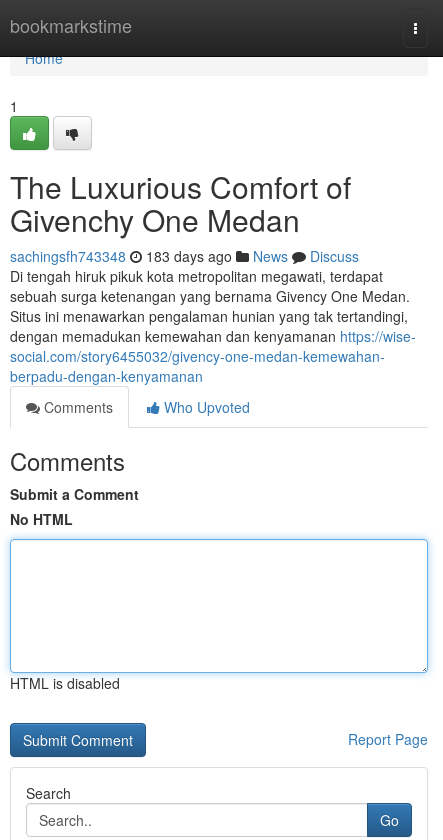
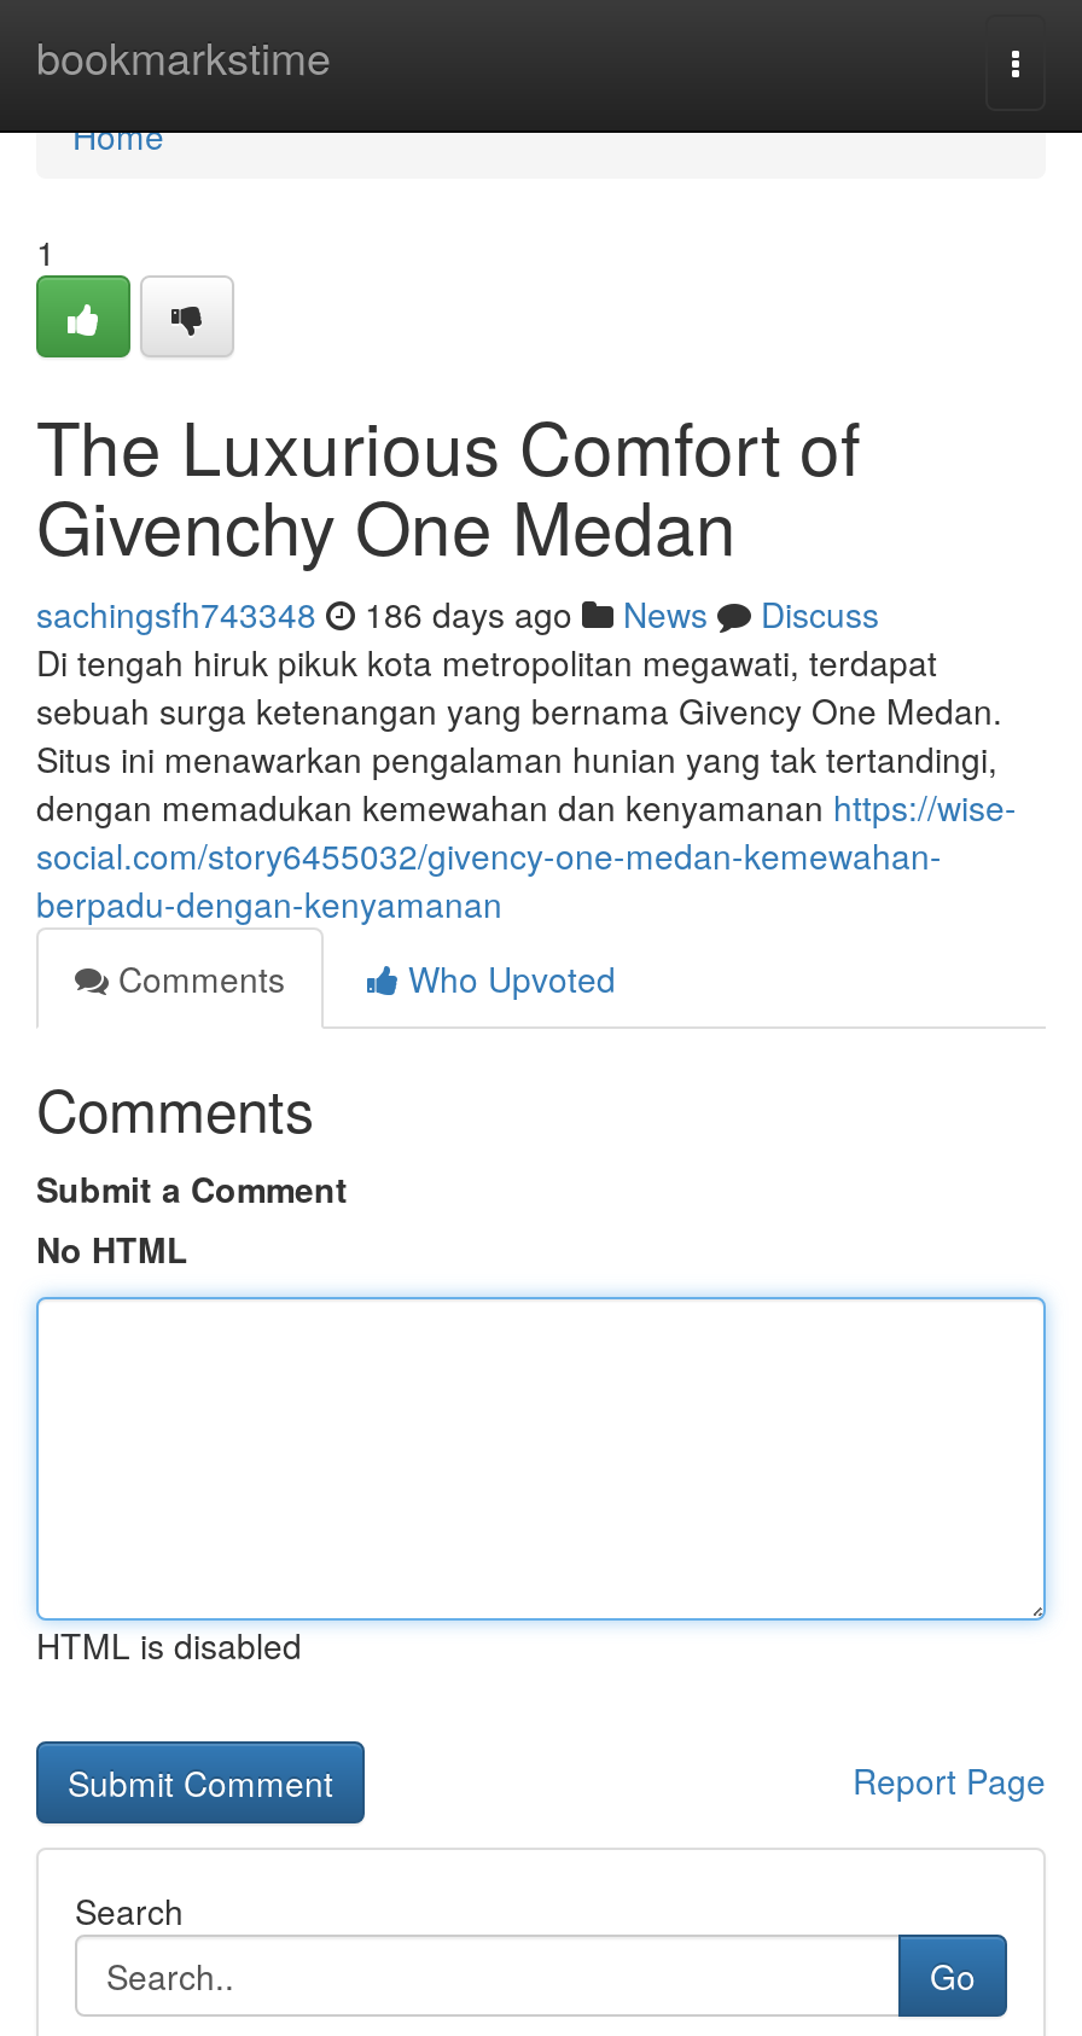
[10,246,359,266] sachingsfh743348 183 days ago News Discuss -> [36,589,879,638] sachingsfh743348 186 days ago News Discuss

